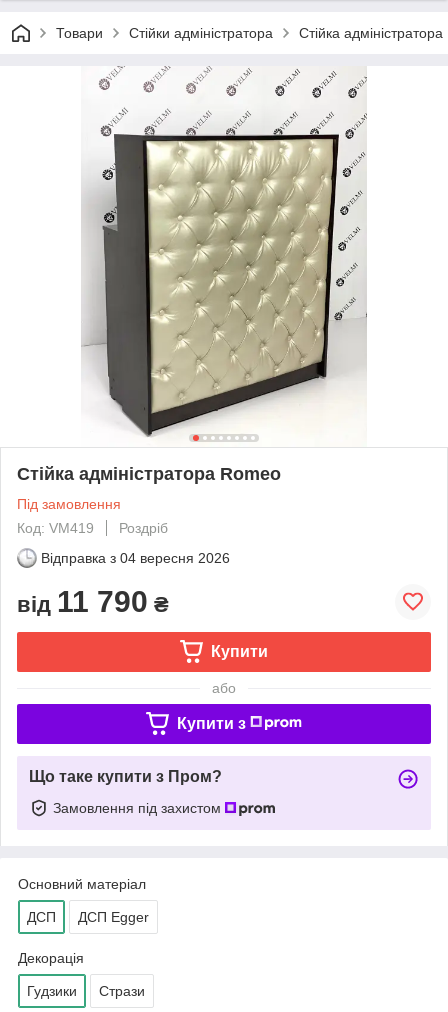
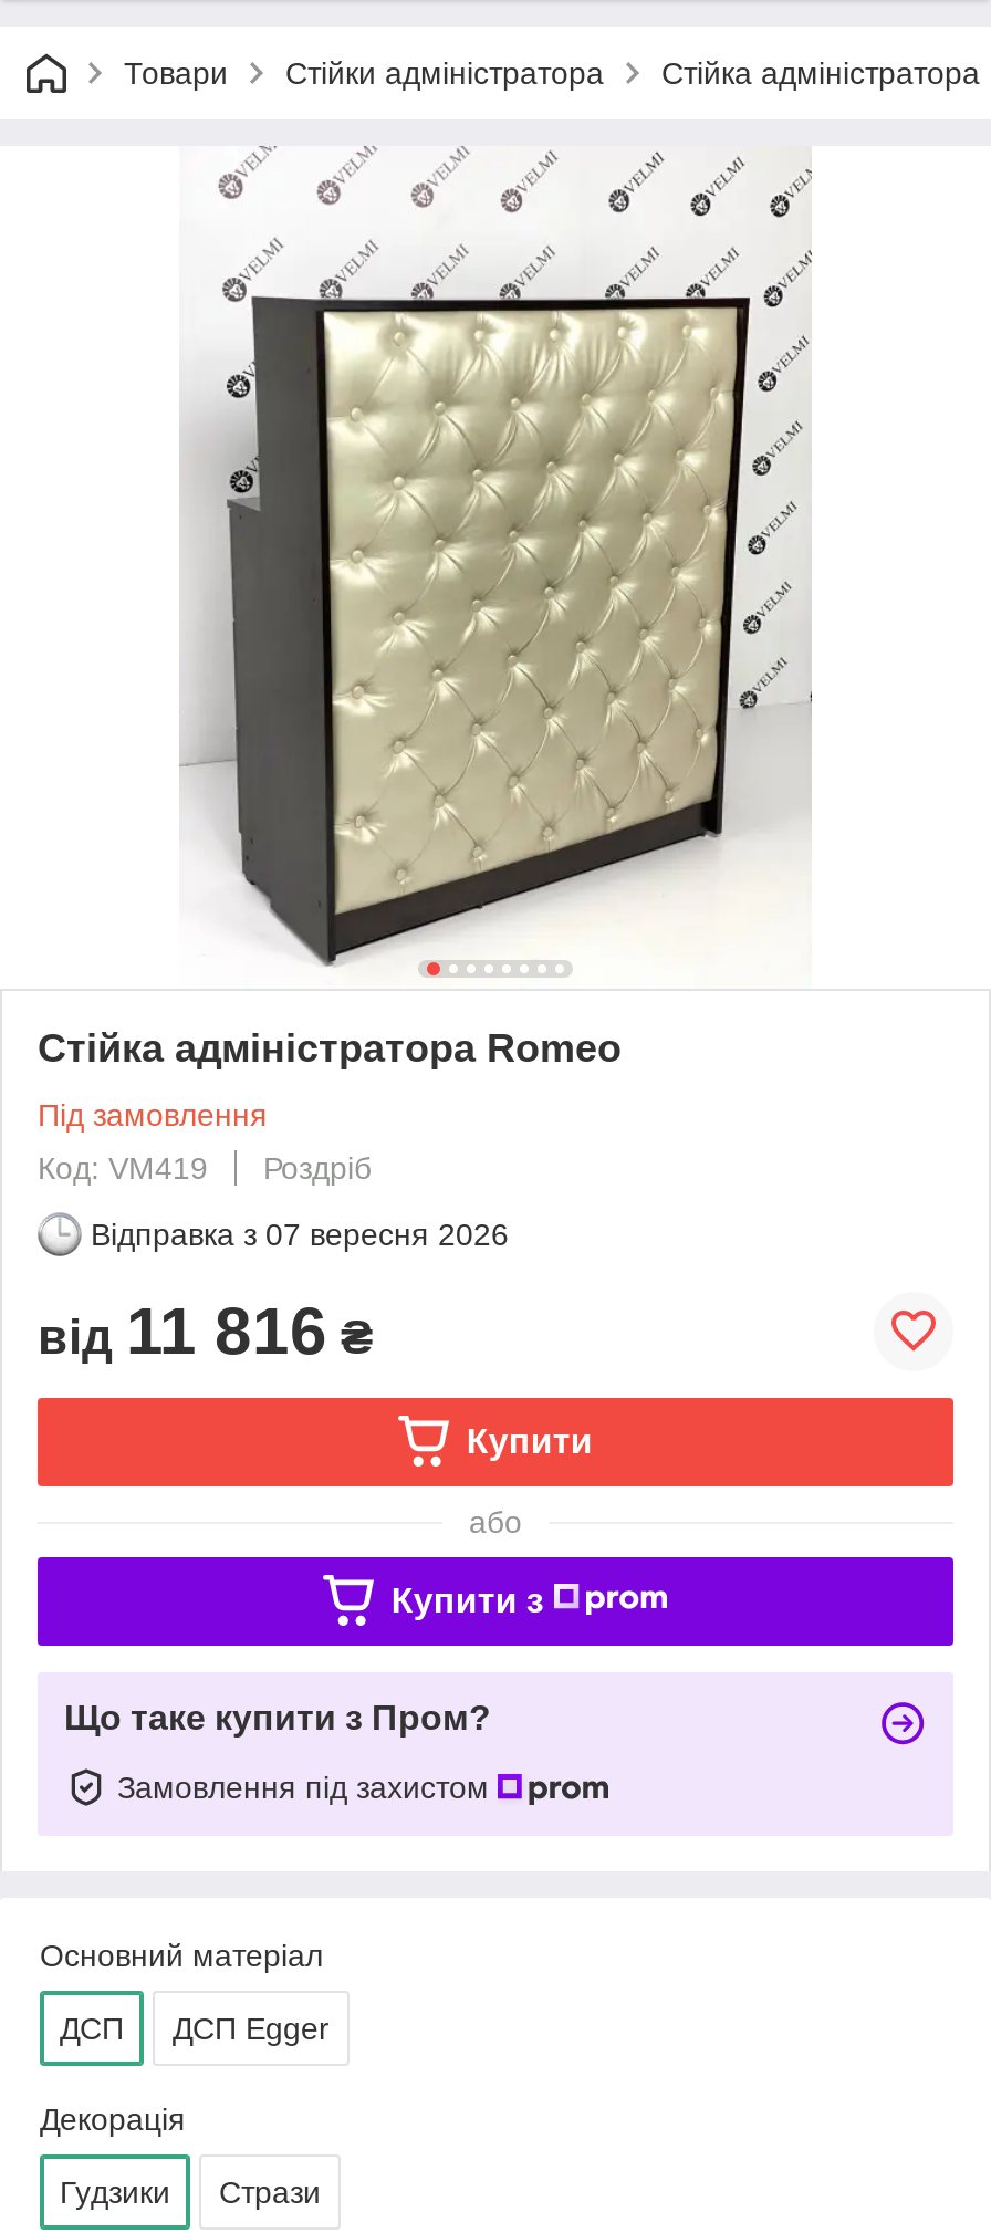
[41,550,230,566] Відправка з 04 вересня 2026 -> [91,1216,509,1252] Відправка з 07 вересня 2026
[17,585,169,618] від 11 790 ₴ -> [38,1294,374,1367] від 11 816 ₴

